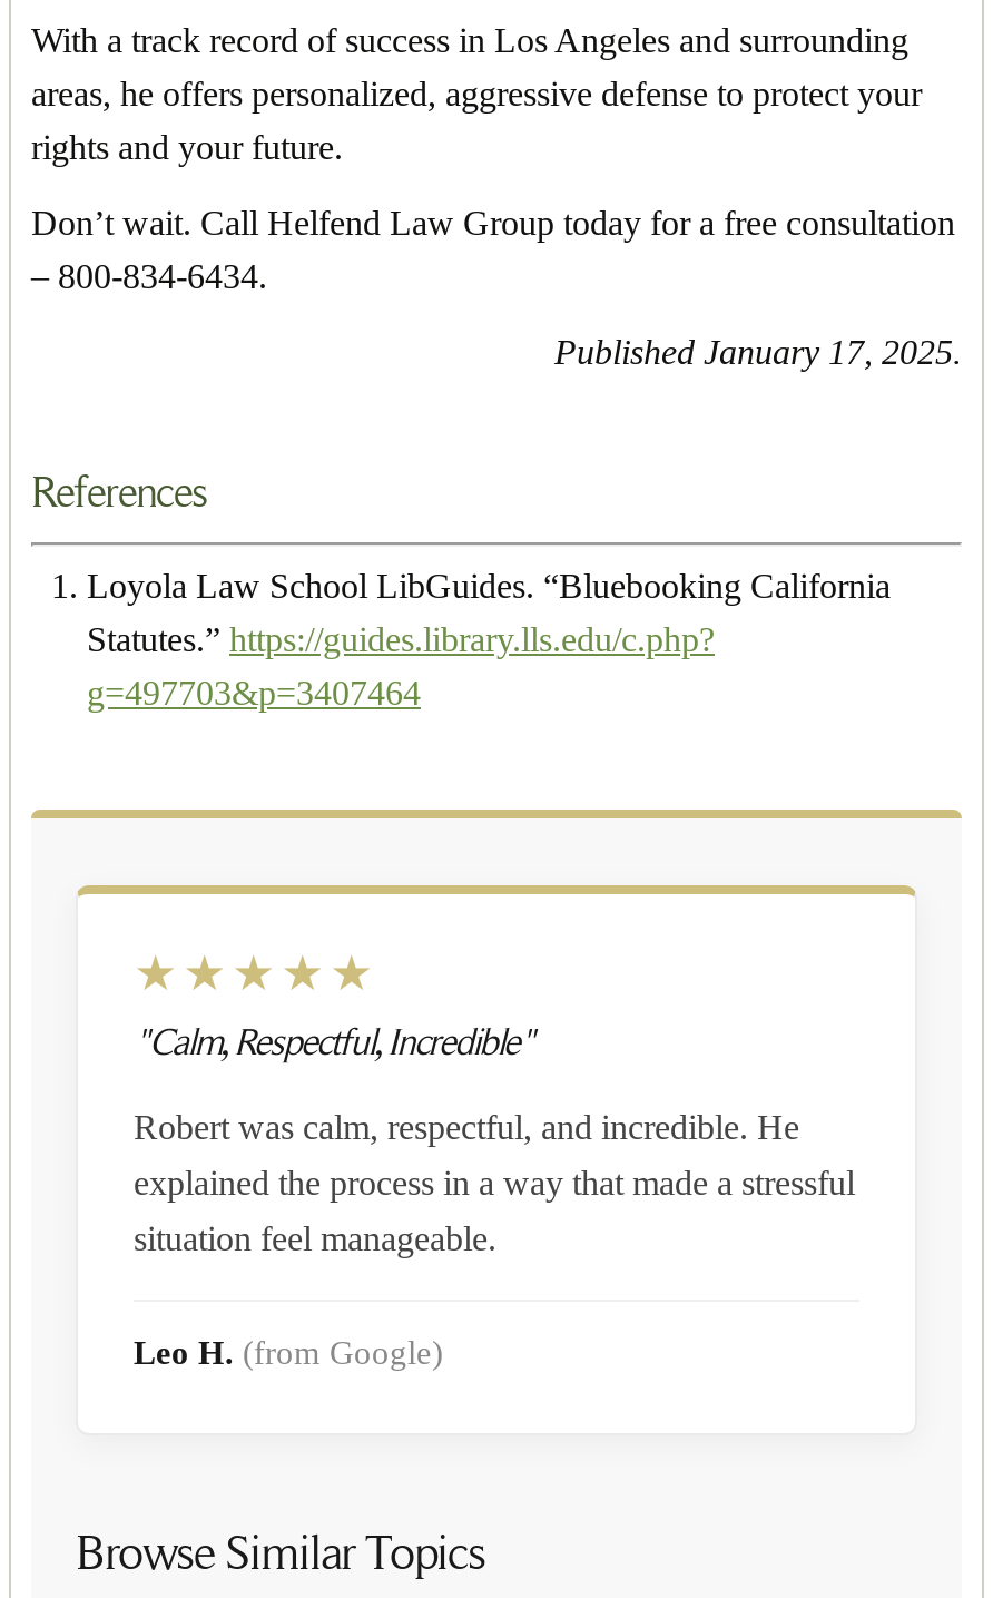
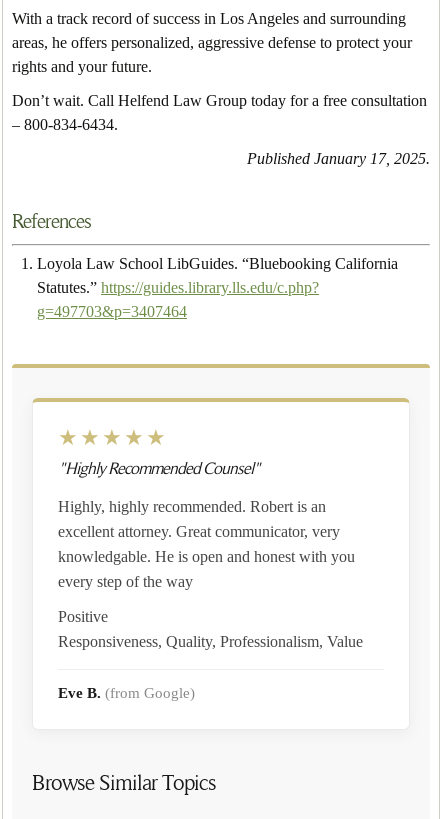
[134,1024,855,1371] "Calm, Respectful, Incredible" | Robert was calm, respectful, and incredible. He | explained the process in a way that made a stressful | situation feel manageable. | Leo H. (from Google) -> [58,460,363,701] "Highly Recommended Counsel" | Highly, highly recommended. Robert is an | excellent attorney. Great communicator, very | knowledgable. He is open and honest with you | every step of the way | Positive | Responsiveness, Quality, Professionalism, Value | Eve B. (from Google)

